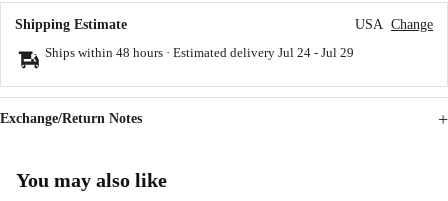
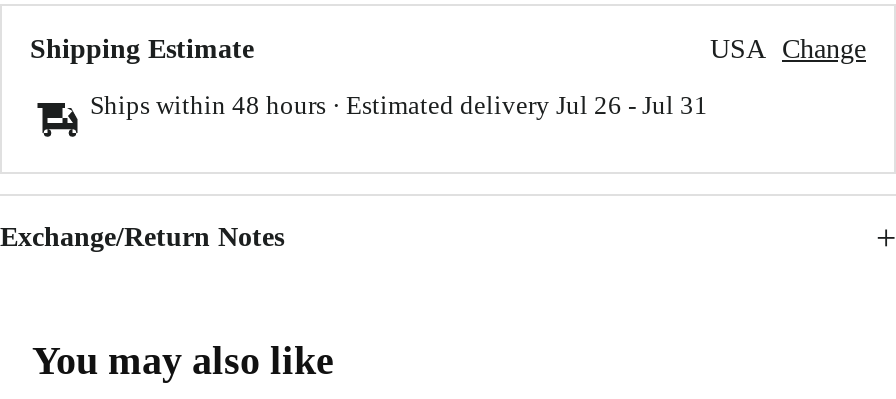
[45,44,354,59] Ships within 48 hours · Estimated delivery Jul 24 - Jul 29 -> [90,89,708,119] Ships within 48 hours · Estimated delivery Jul 26 - Jul 31

